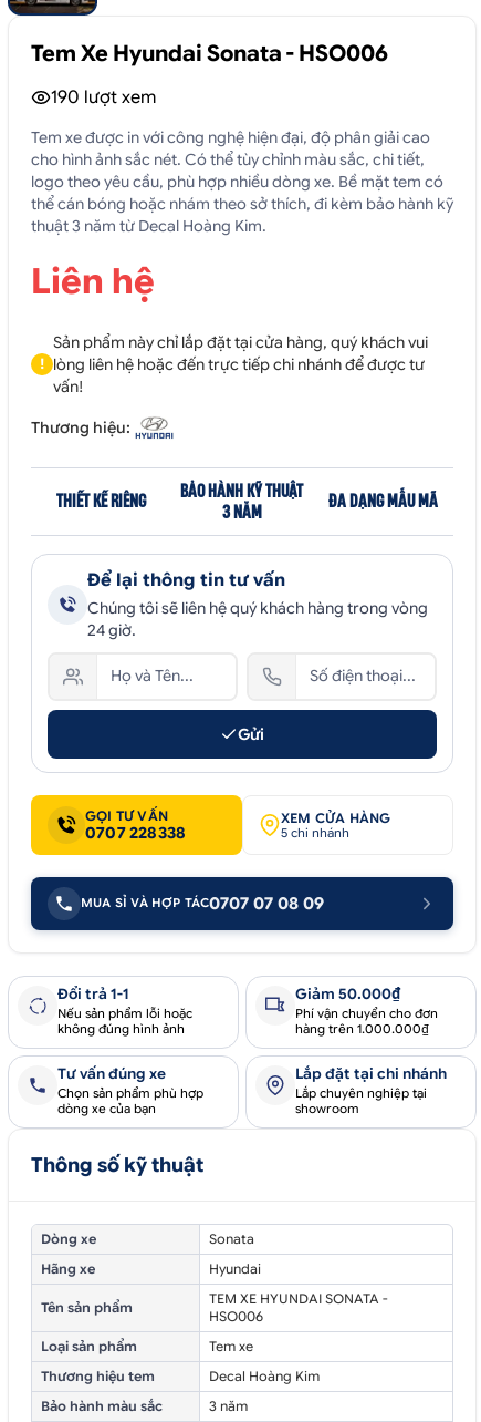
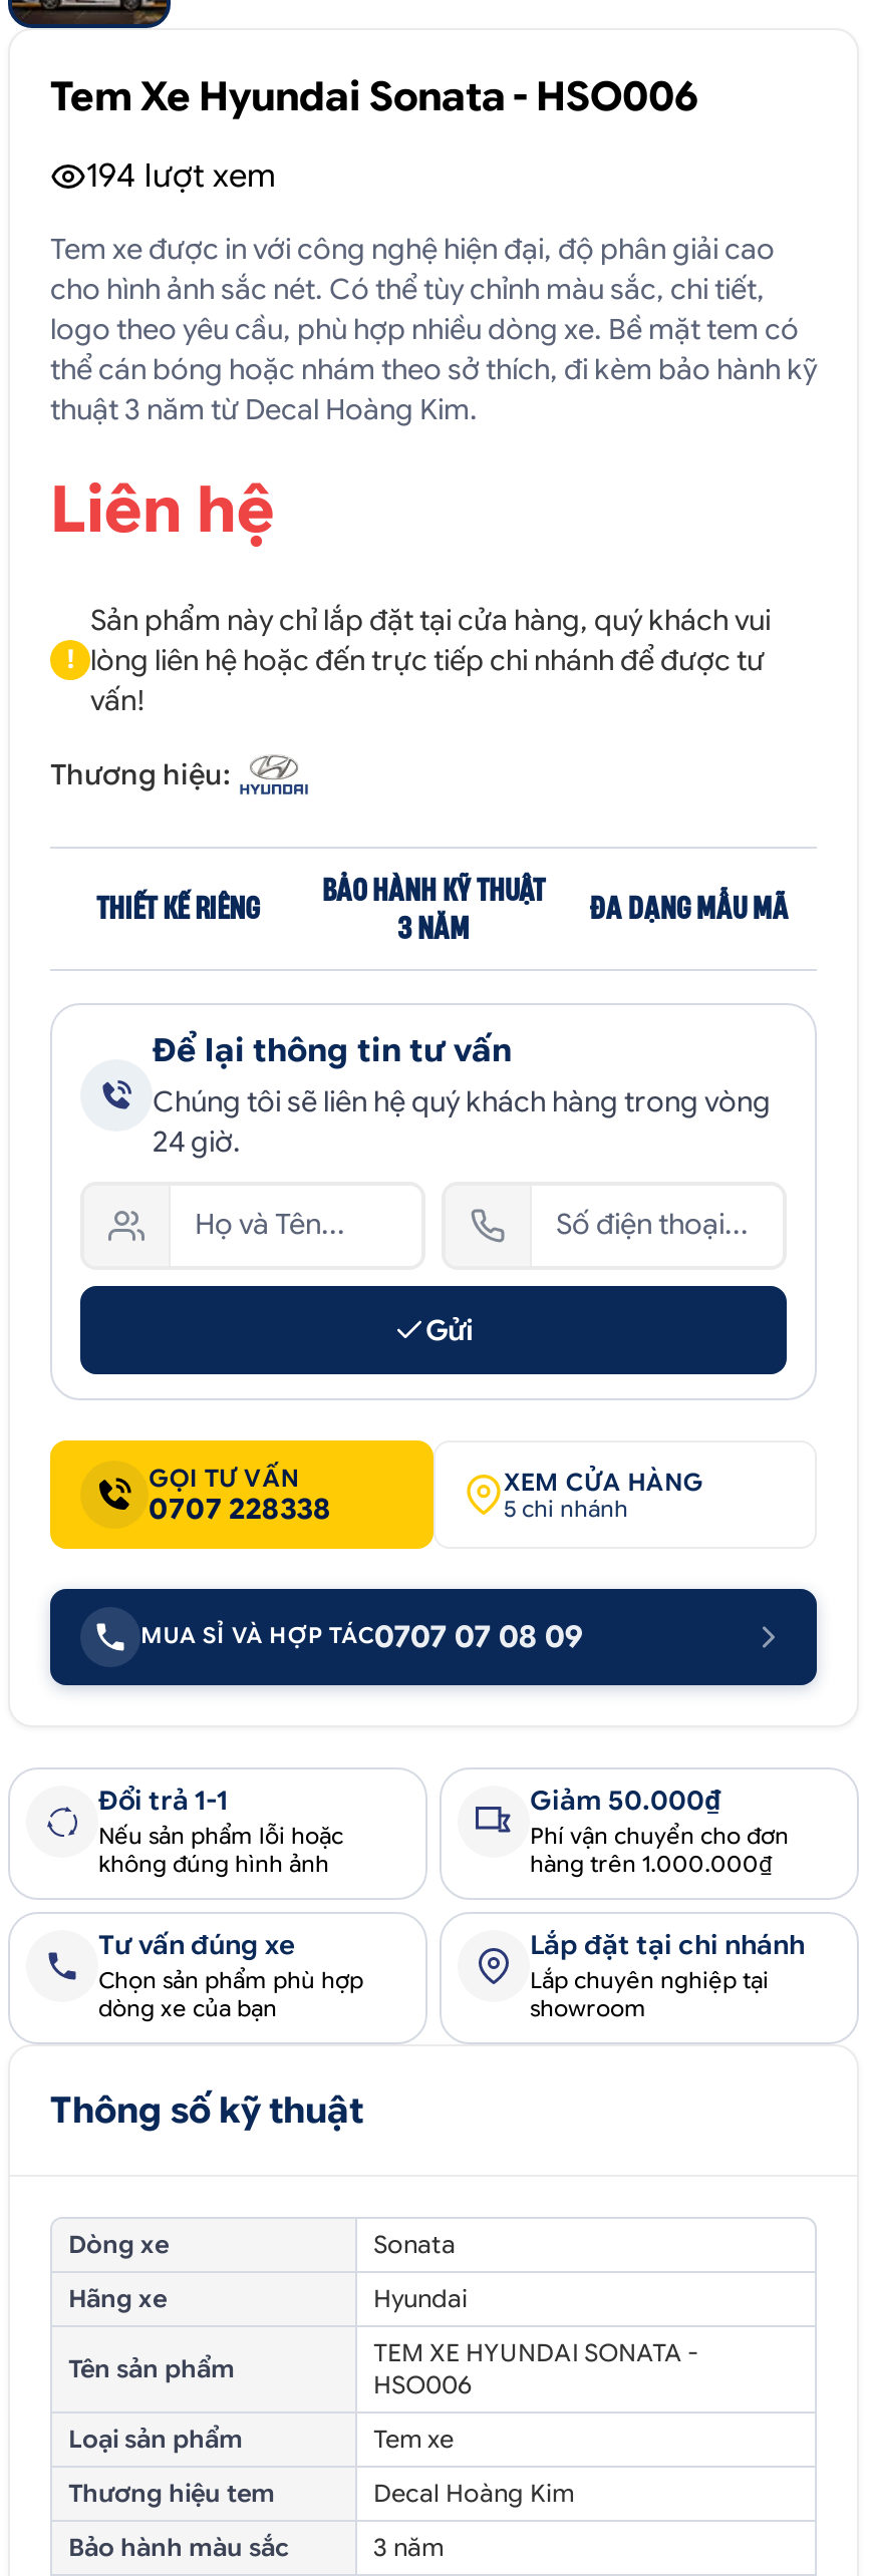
[51,86,156,108] 190 lượt xem -> [86,156,275,196] 194 lượt xem

